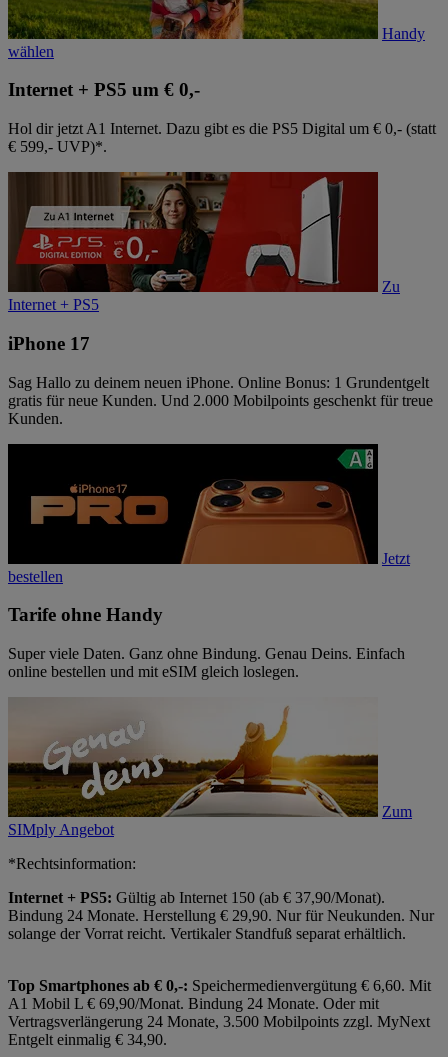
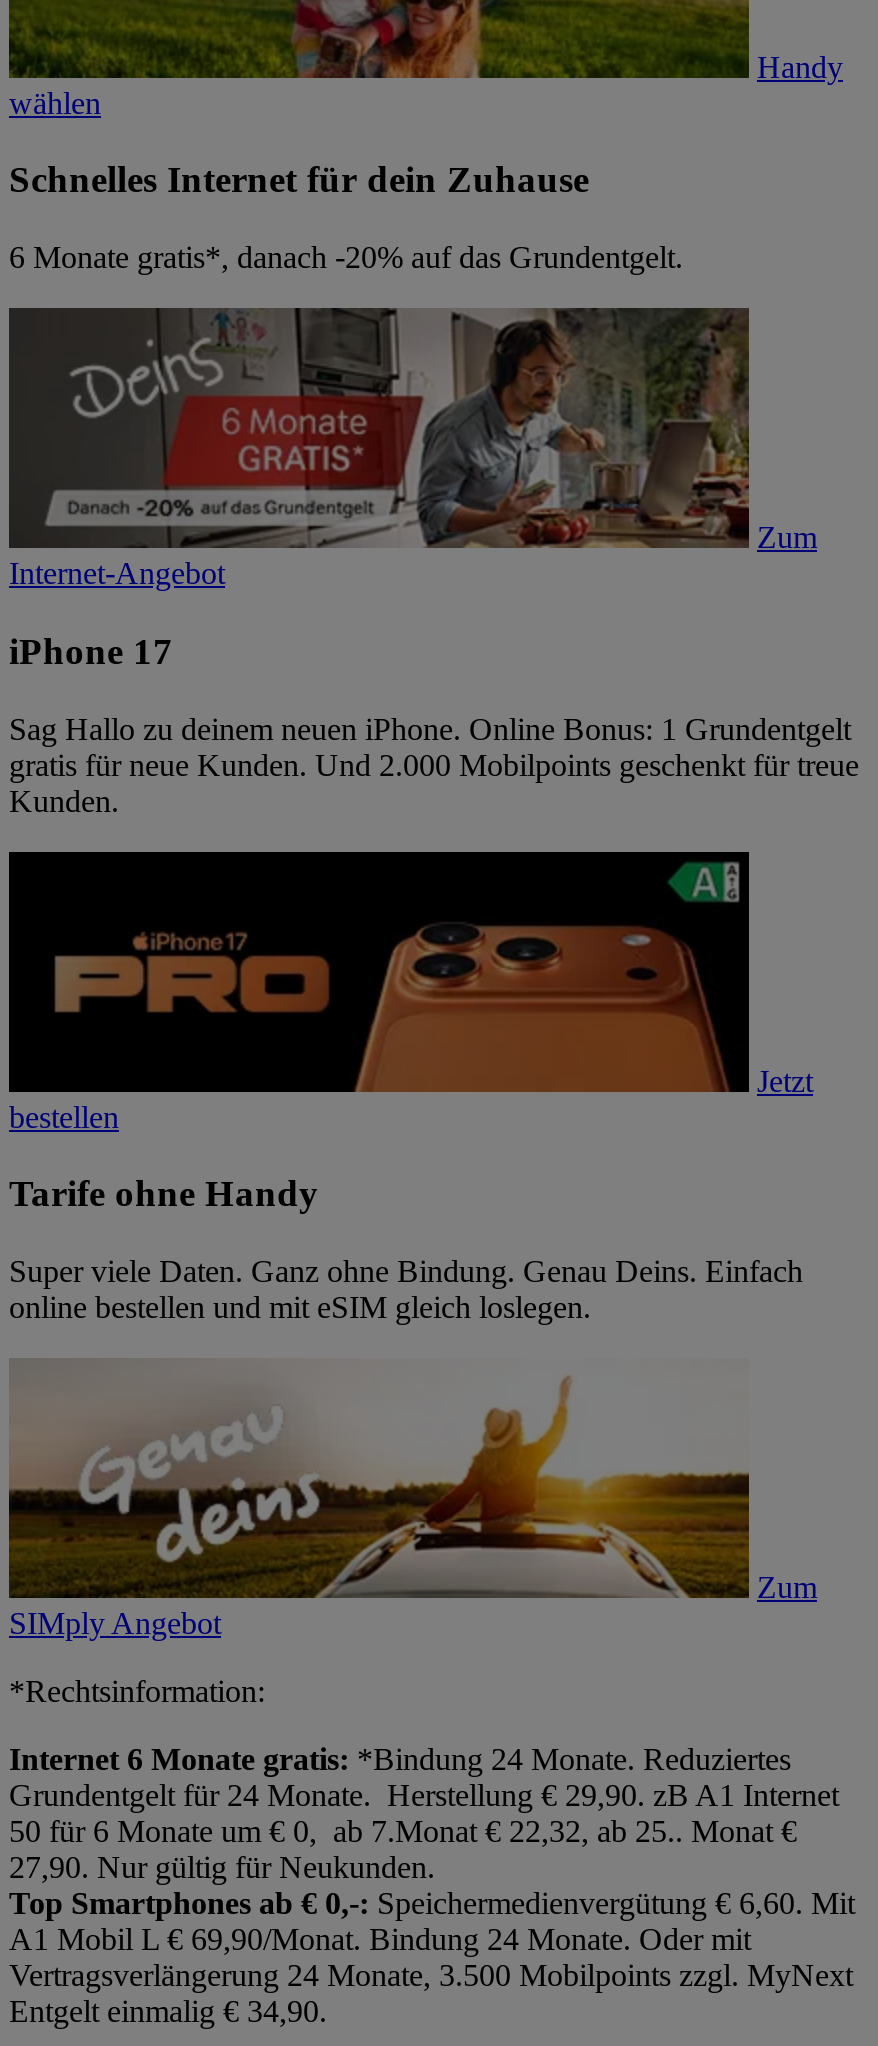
[8,79,200,100] Internet + PS5 um € 0,- -> [9,159,589,201] Schnelles Internet für dein Zuhause
[8,120,436,155] Hol dir jetzt A1 Internet. Dazu gibt es die PS5 Digital um € 0,- (statt | € 599,- UVP)*. -> [9,240,683,274] 6 Monate gratis*, danach -20% auf das Grundentgelt.
[8,171,400,313] [image] | Zu | Internet + PS5 -> [9,306,817,590] [image] | Zum | Internet-Angebot
[8,889,434,942] Internet + PS5: Gültig ab Internet 150 (ab € 37,90/Monat). | Bindung 24 Monate. Herstellung € 29,90. Nur für Neukunden. Nur | solange der Vorrat reicht. Vertikaler Standfuß separat erhältlich. -> [9,1742,839,1884] Internet 6 Monate gratis: *Bindung 24 Monate. Reduziertes | Grundentgelt für 24 Monate. Herstellung € 29,90. zB A1 Internet | 50 für 6 Monate um € 0, ab 7.Monat € 22,32, ab 25.. Monat € | 27,90. Nur gültig für Neukunden.

